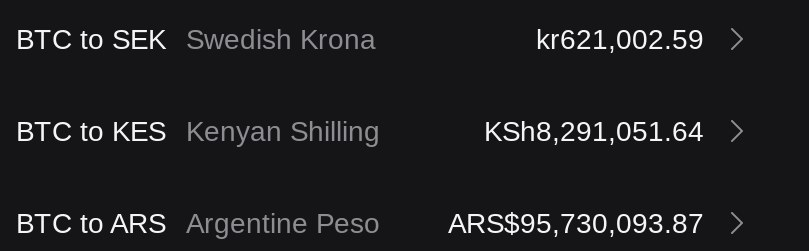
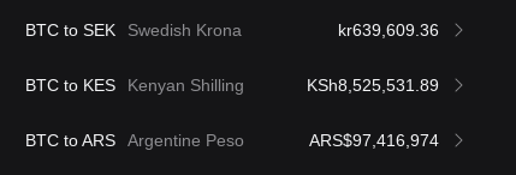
[536,23,704,55] kr621,002.59 -> [338,20,439,39] kr639,609.36
[484,115,704,147] KSh8,291,051.64 -> [307,75,439,94] KSh8,525,531.89
[448,207,704,239] ARS$95,730,093.87 -> [309,130,439,150] ARS$97,416,974

